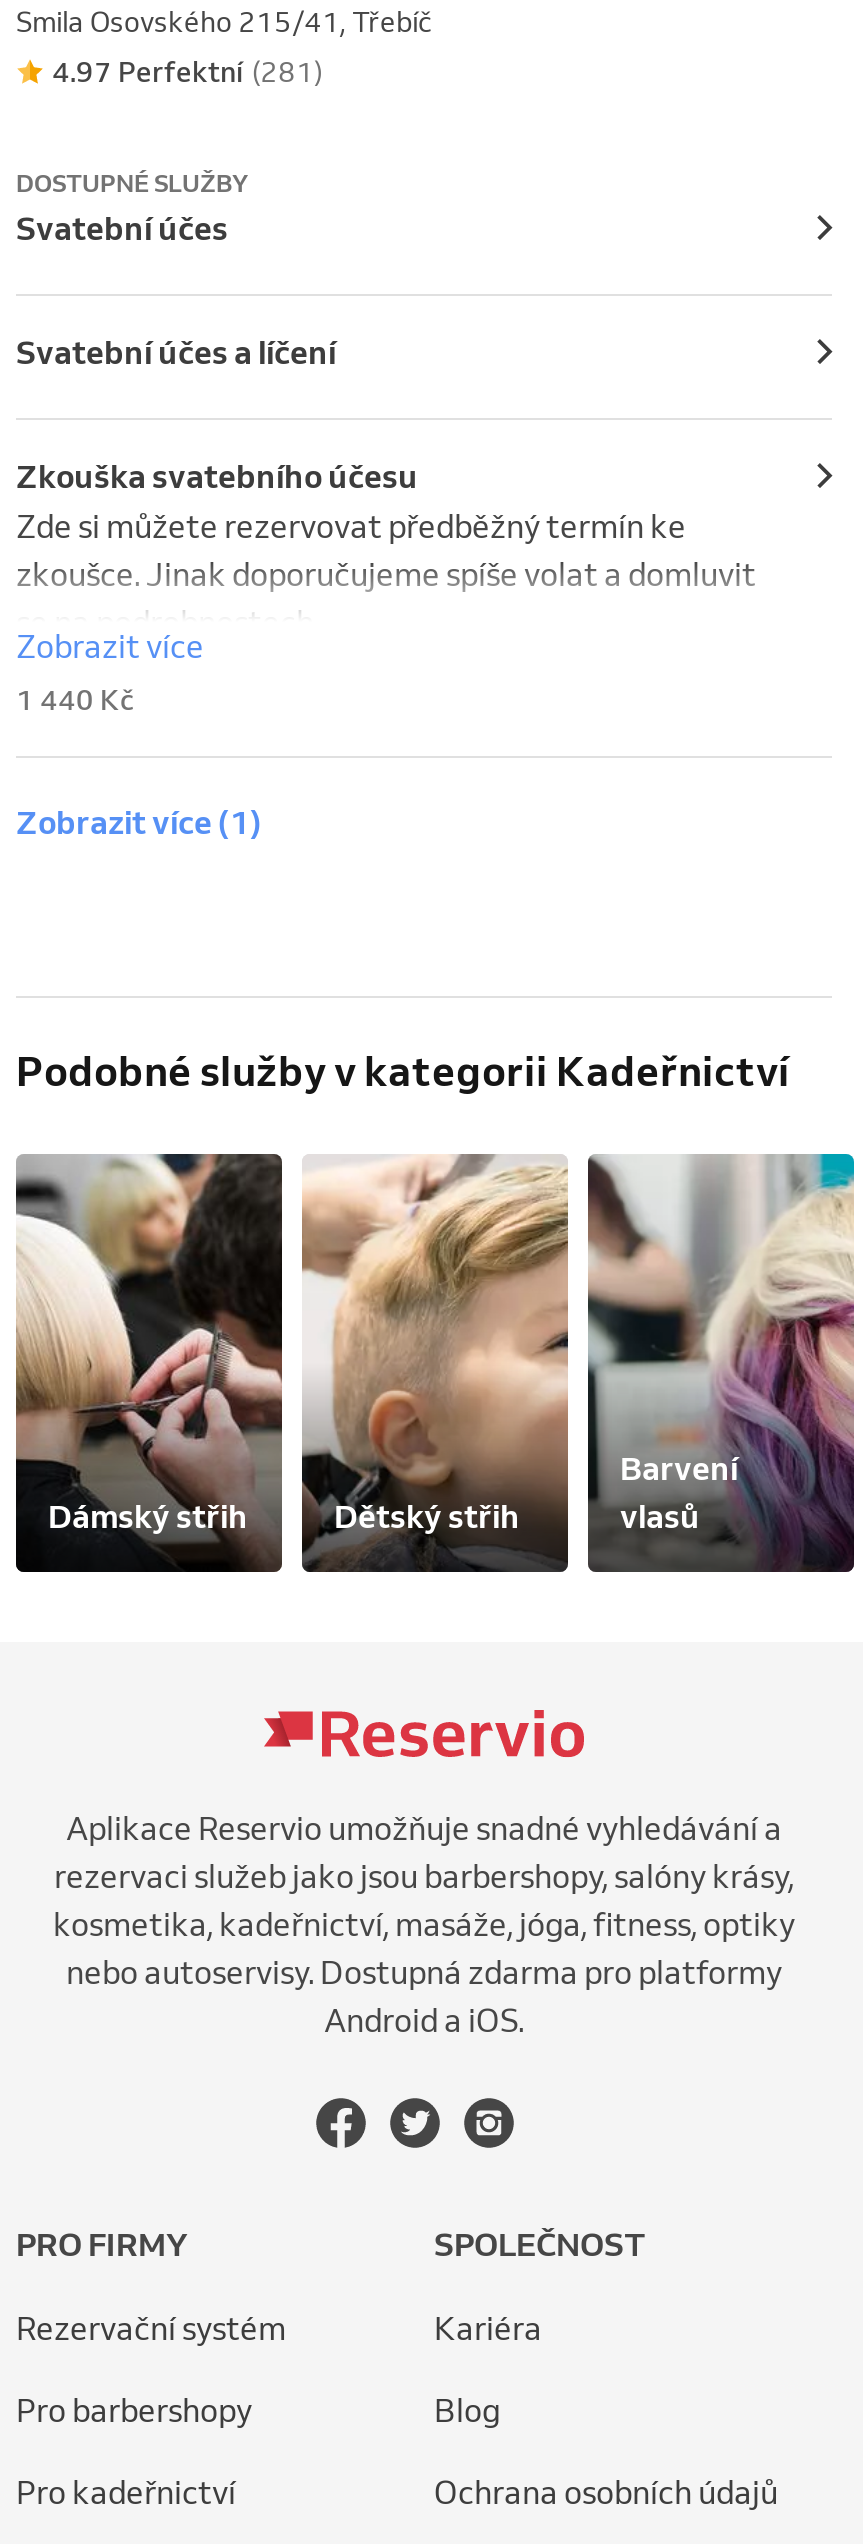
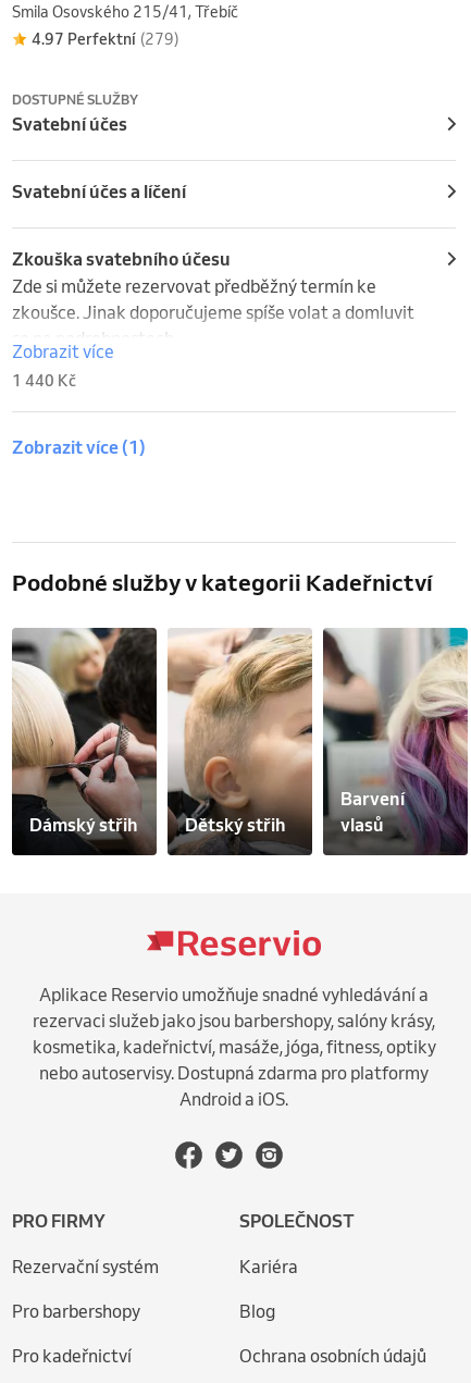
[52,54,322,90] 4.97 Perfektní (281) -> [32,30,178,49] 4.97 Perfektní (279)

